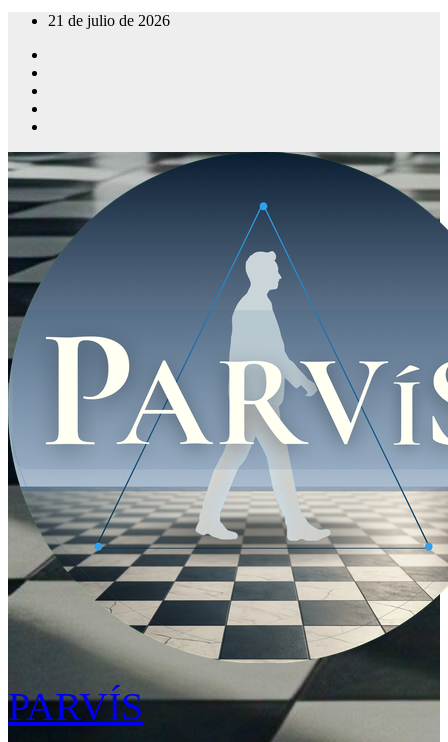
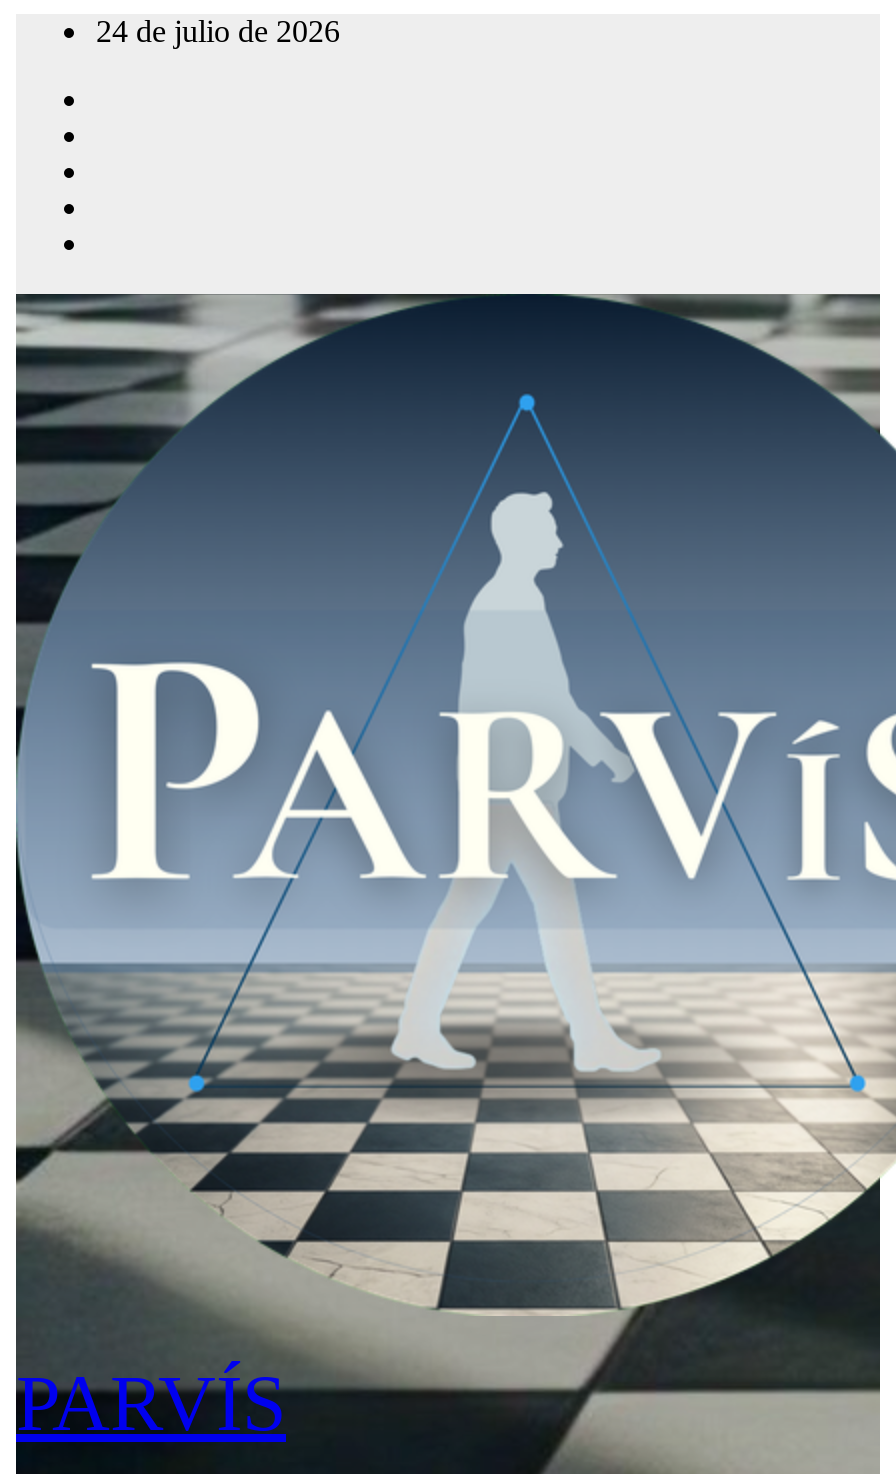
[48,12,170,29] 21 de julio de 2026 -> [96,14,340,48] 24 de julio de 2026

